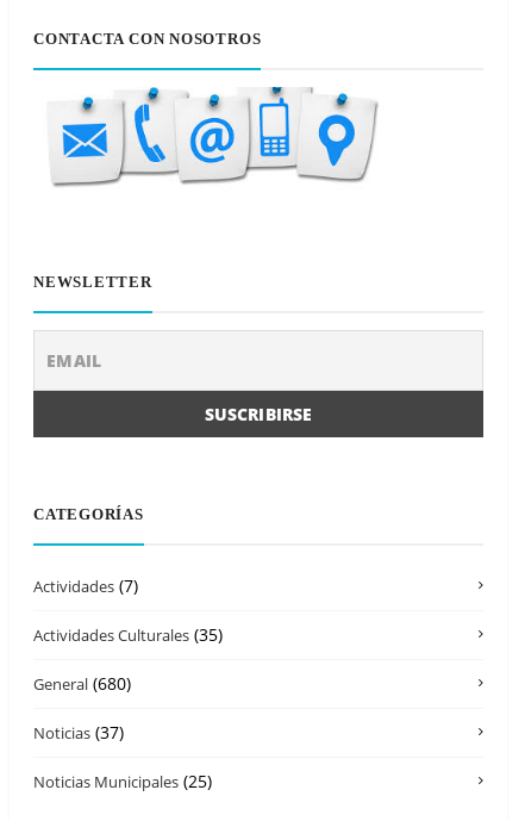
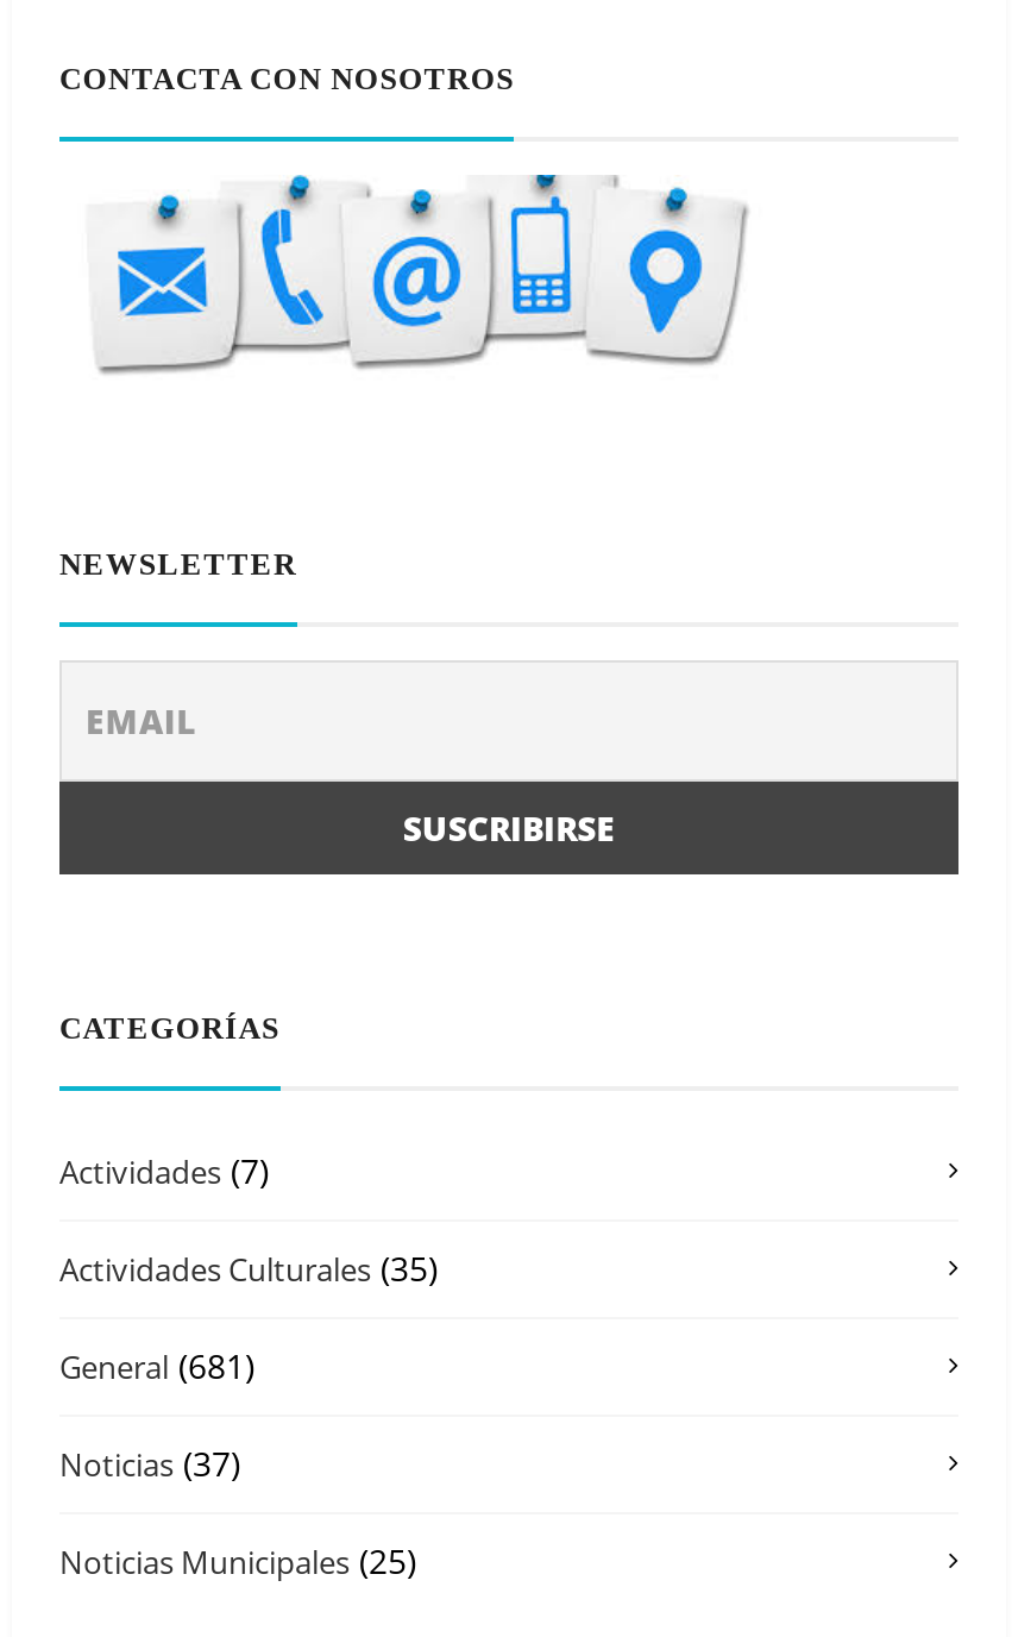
[33,672,131,695] General (680) -> [59,1344,254,1389] General (681)

